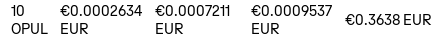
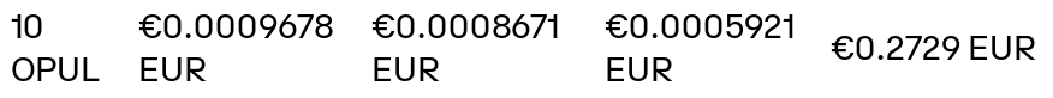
[60,2,142,20] €0.0002634 -> [138,5,333,49] €0.0009678
[155,2,230,20] €0.0007211 -> [371,5,559,49] €0.0008671
[251,2,332,20] €0.0009537 -> [605,5,795,49] €0.0005921
[345,11,431,29] €0.3638 EUR -> [831,27,1035,70] €0.2729 EUR

